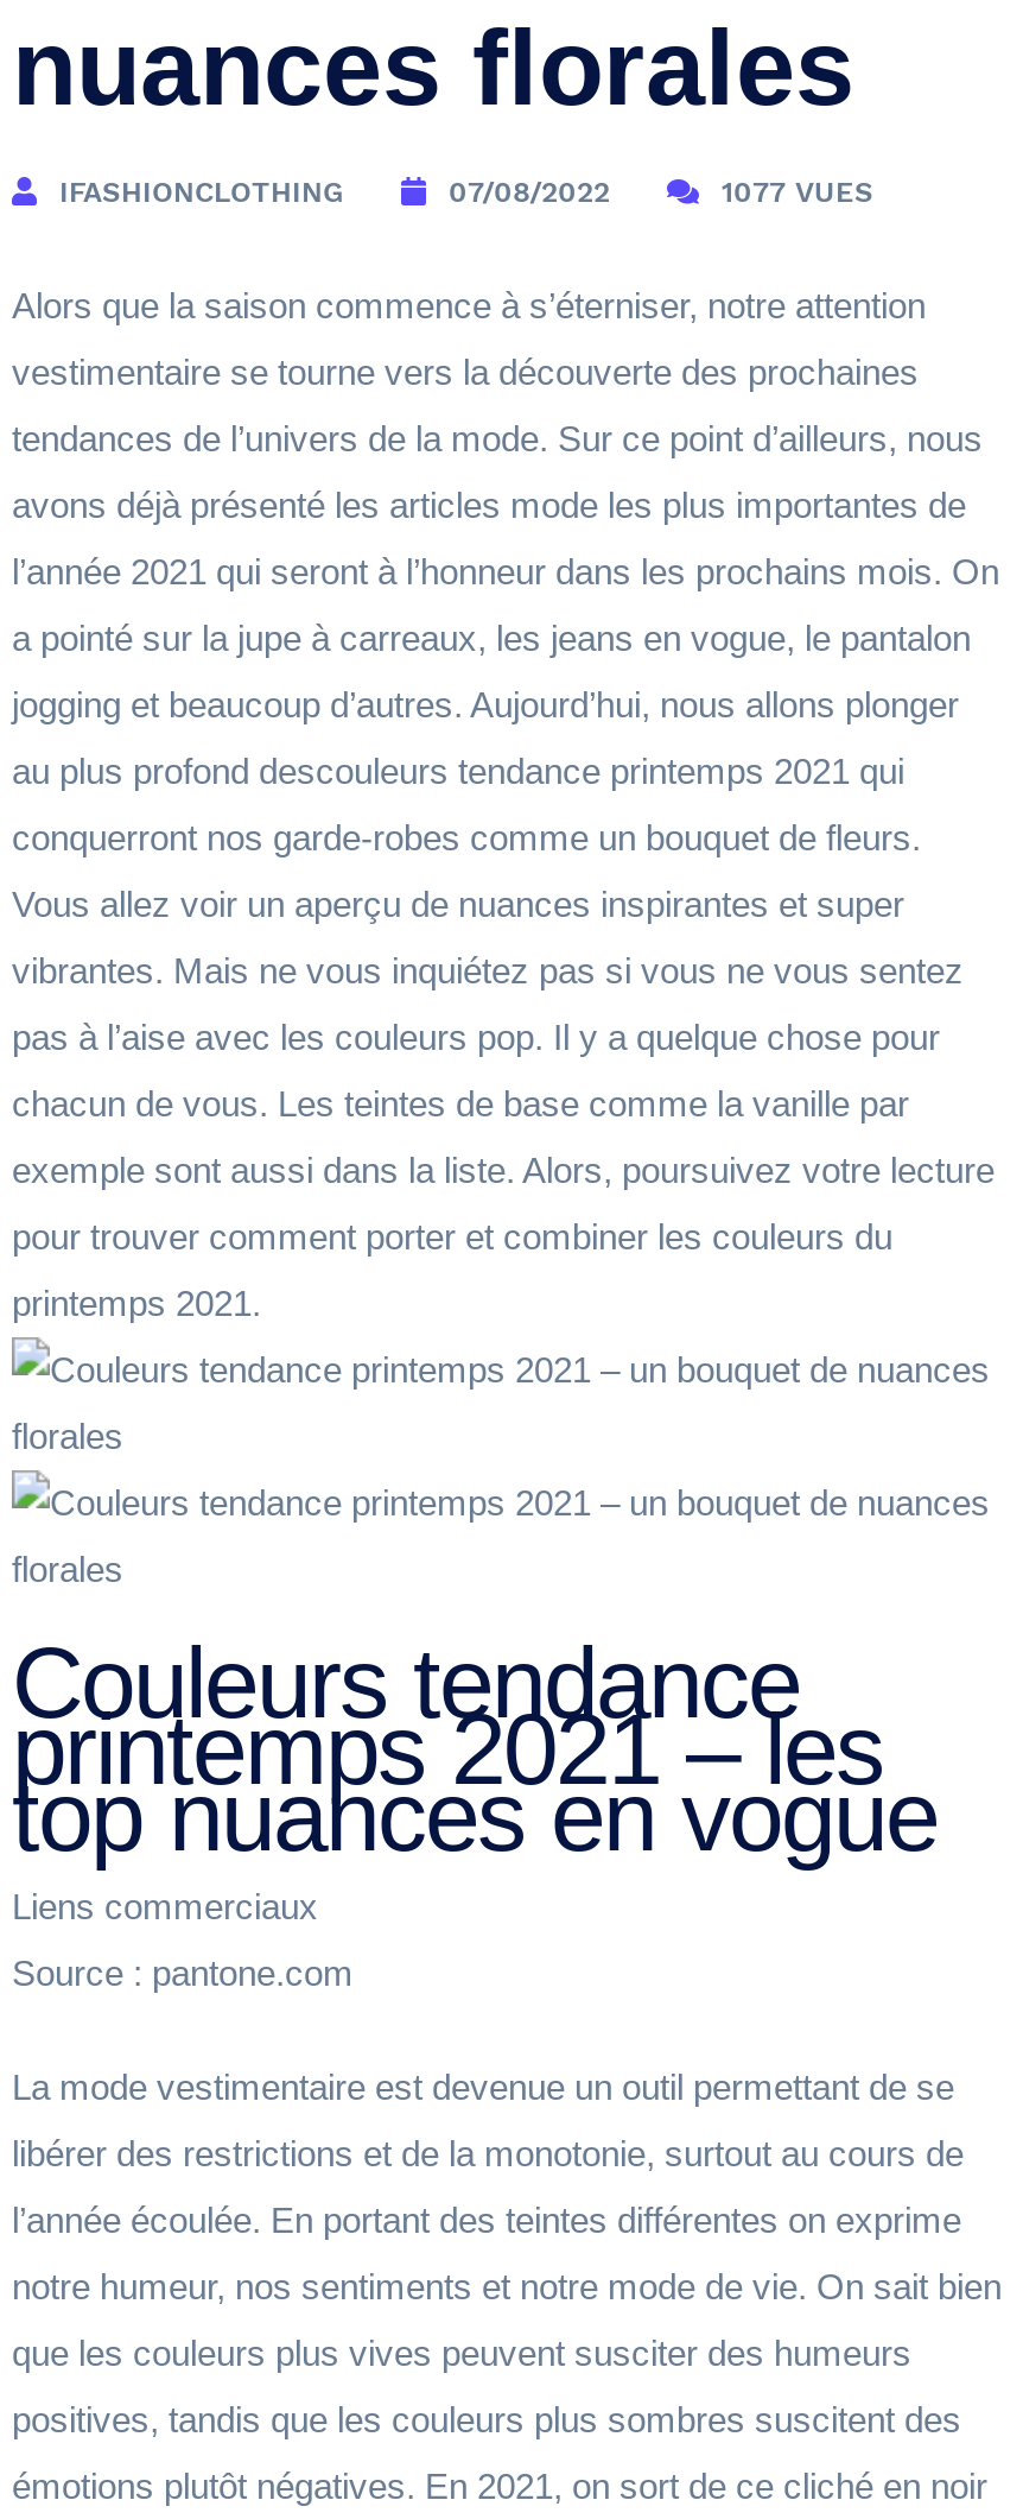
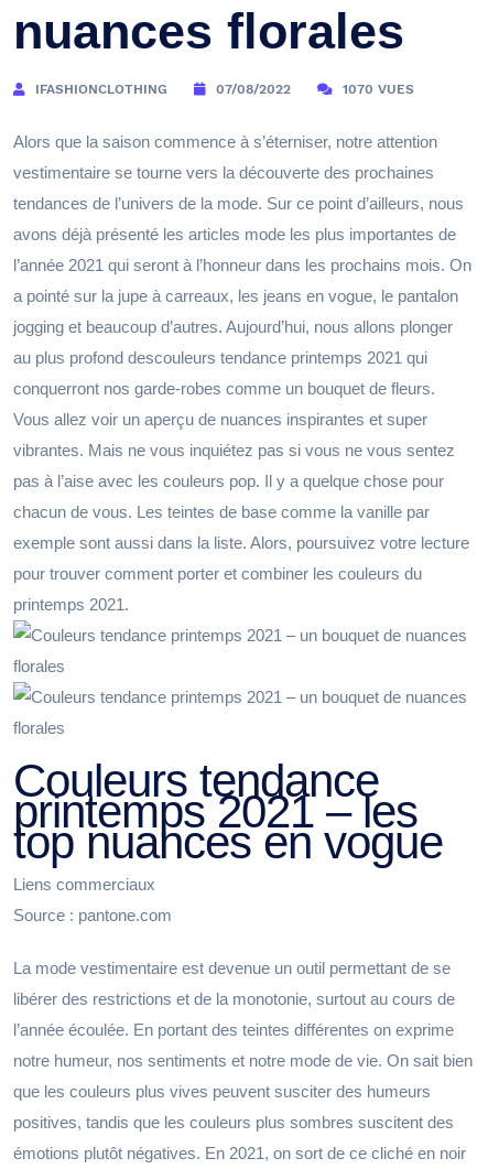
[722,176,873,209] 1077 VUES -> [343,82,414,97] 1070 VUES

